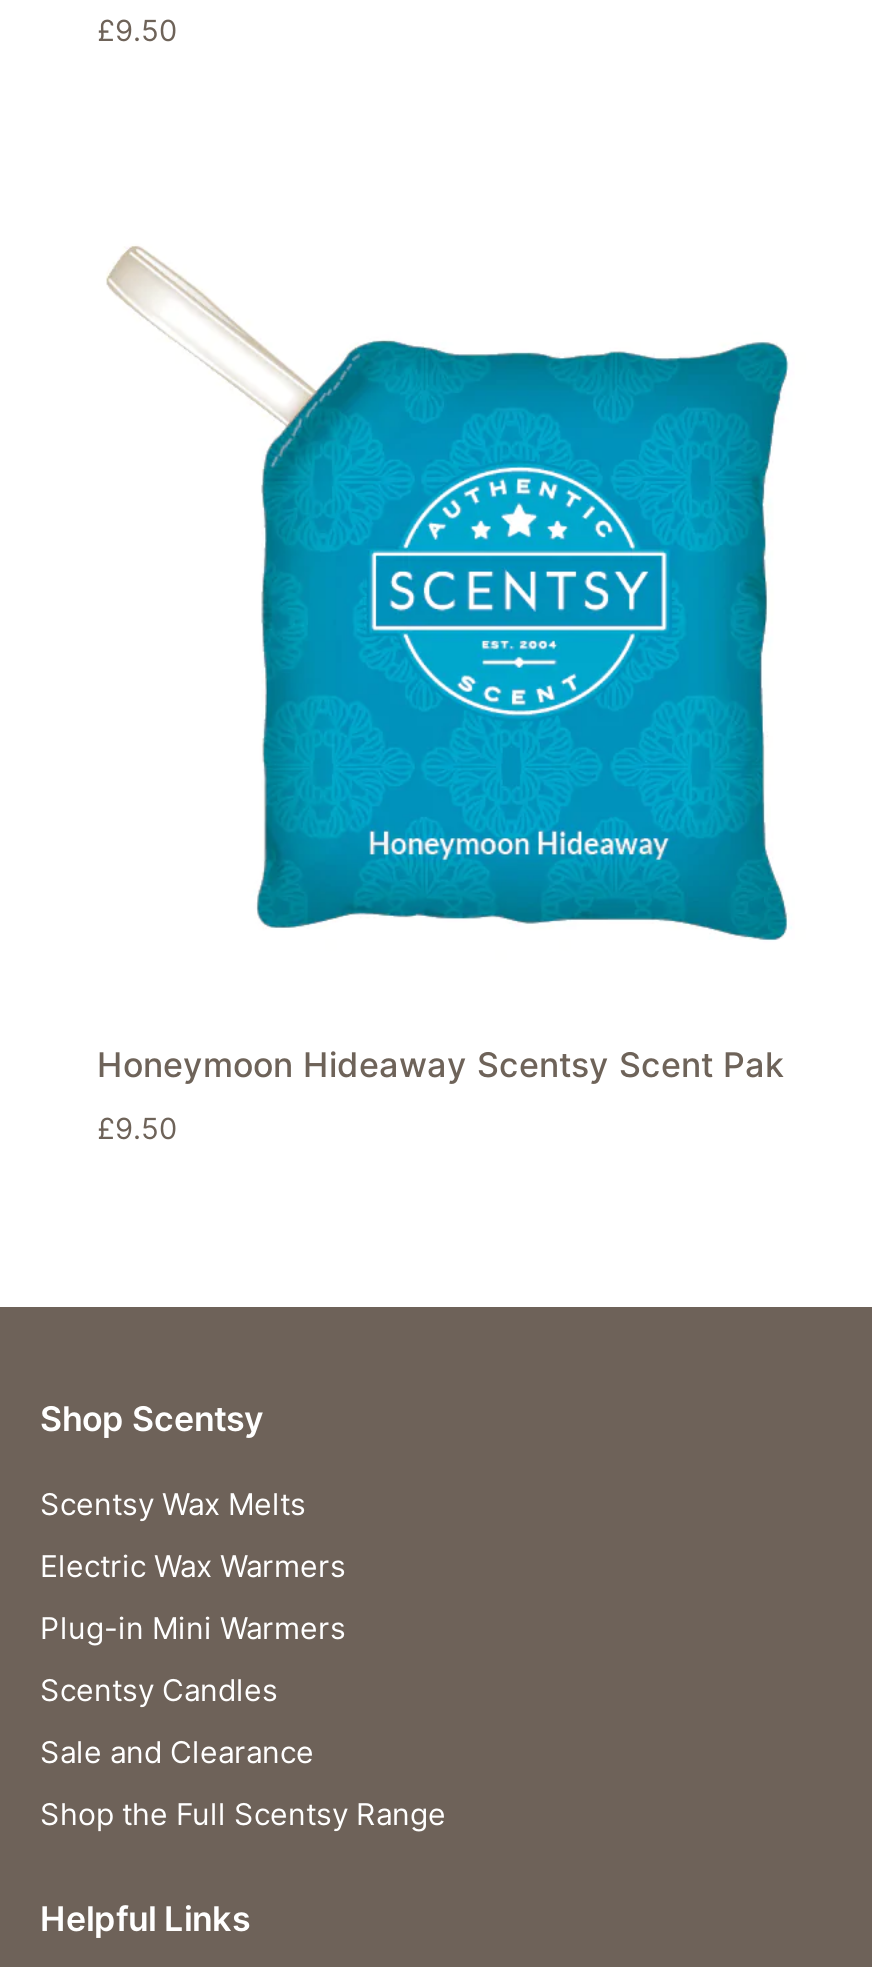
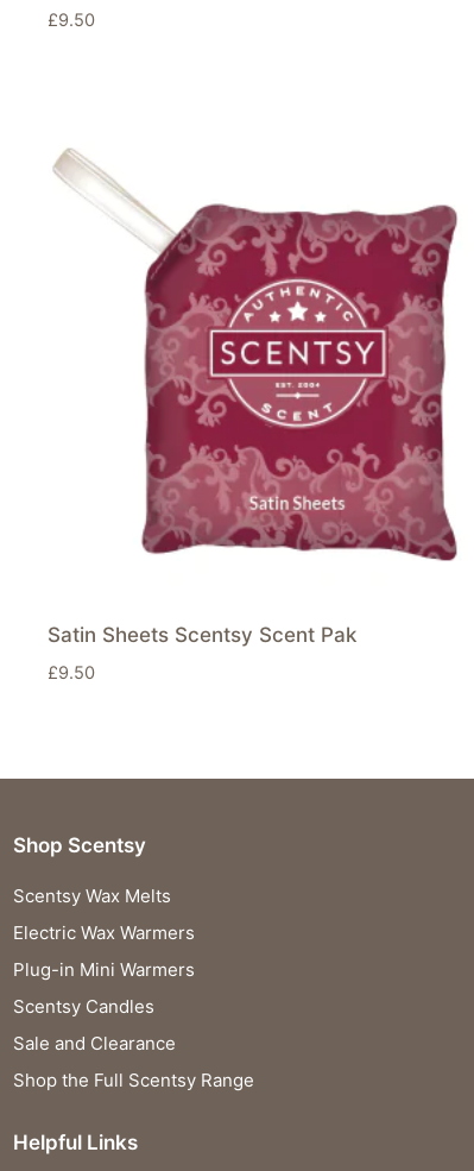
[256,341,788,941] [image] -> [141,204,457,561] [image]
[97,1044,783,1084] Honeymoon Hideaway Scentsy Scent Pak -> [47,622,356,646] Satin Sheets Scentsy Scent Pak

